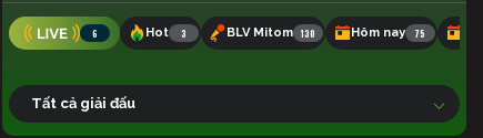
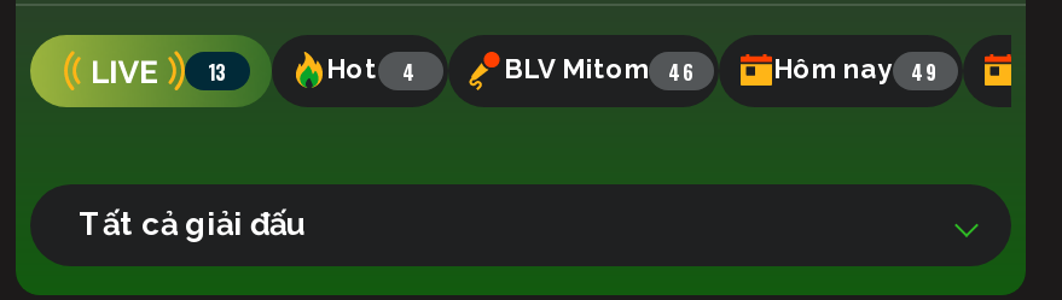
[92,26,98,39] 6 -> [208,55,227,84] 13
[180,25,315,39] 3 | BLV Mitom 130 -> [402,53,695,84] 4 | BLV Mitom | 46
[350,25,425,39] Hôm nay 75 -> [773,53,938,84] Hôm nay 49

